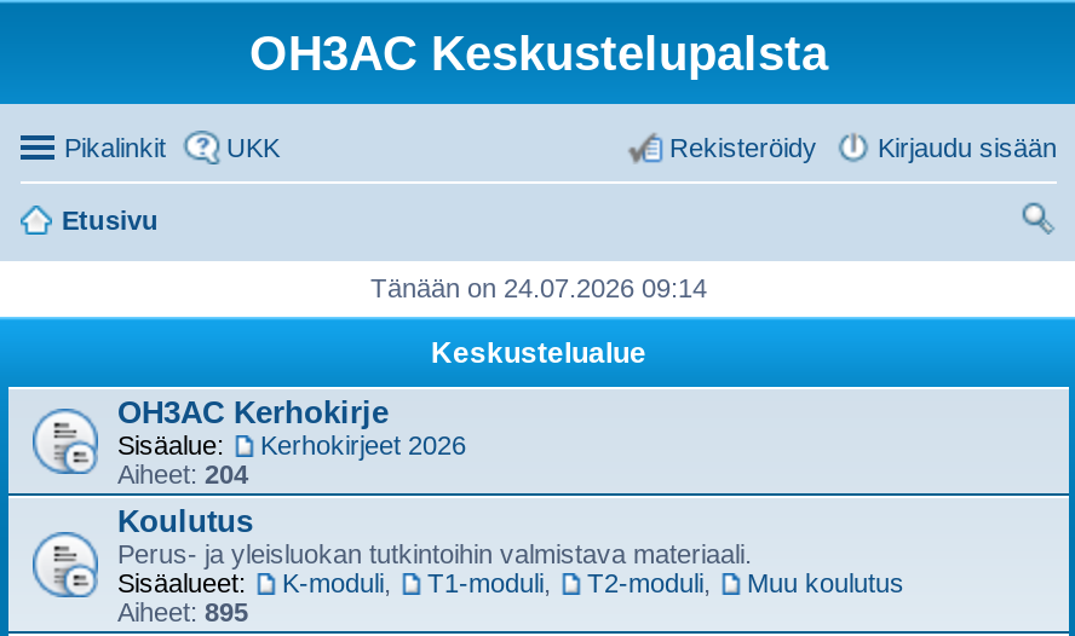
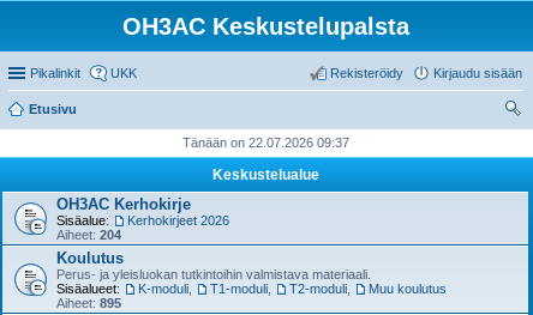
[370,273,707,302] Tänään on 24.07.2026 09:14 -> [182,135,349,150] Tänään on 22.07.2026 09:37

